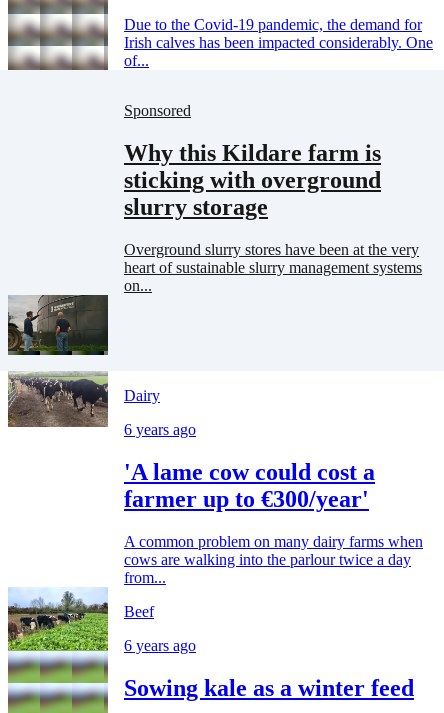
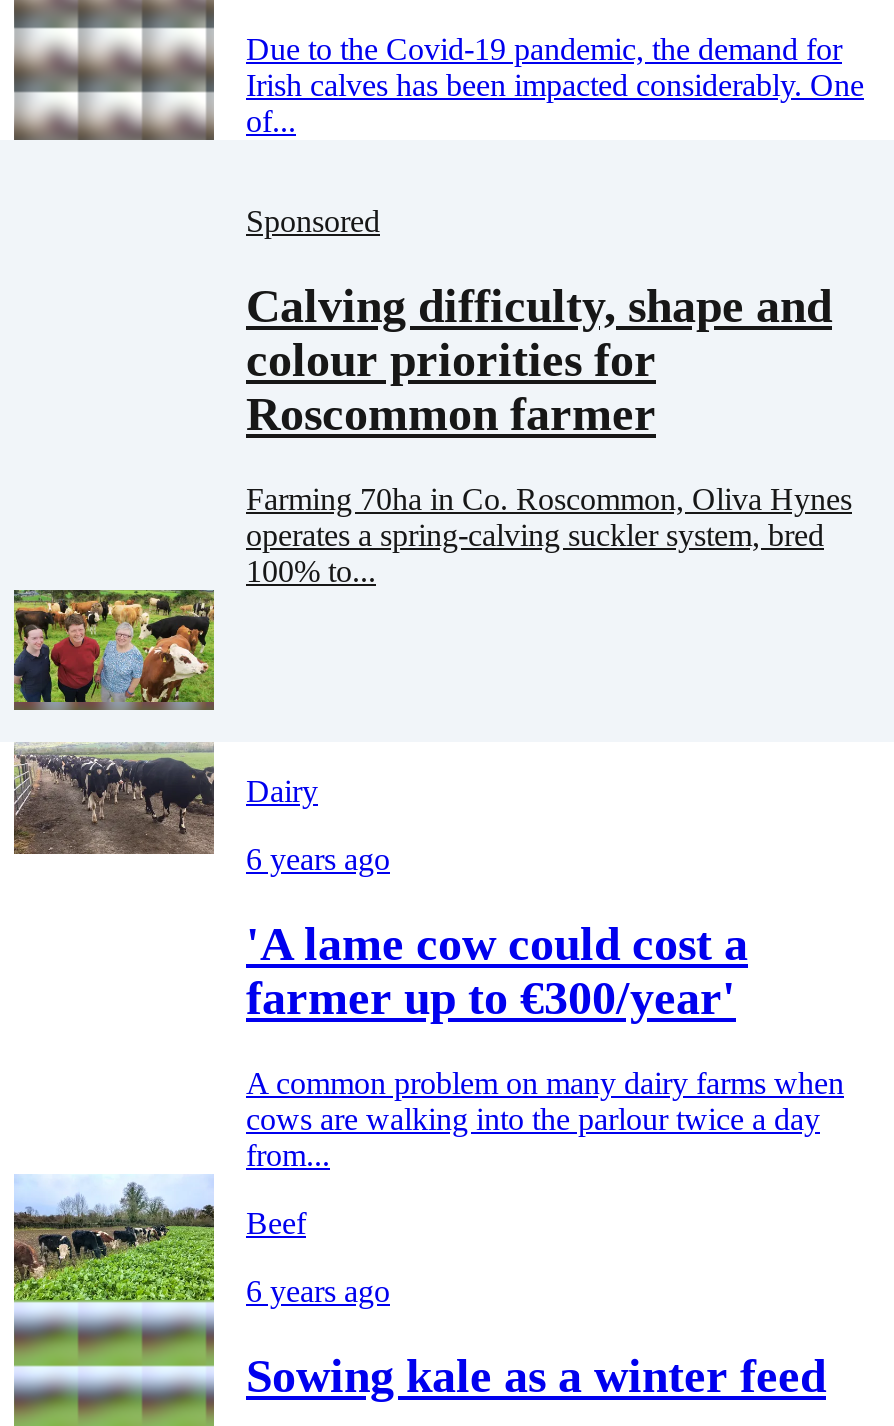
[124,140,381,220] Why this Kildare farm is | sticking with overground | slurry storage -> [246,279,832,439] Calving difficulty, shape and | colour priorities for | Roscommon farmer
[124,241,422,294] Overground slurry stores have been at the very | heart of sustainable slurry management systems | on... -> [246,481,852,587] Farming 70ha in Co. Roscommon, Oliva Hynes | operates a spring-calving suckler system, bred | 100% to...
[7,294,109,356] [image] -> [12,588,216,712] [image]

